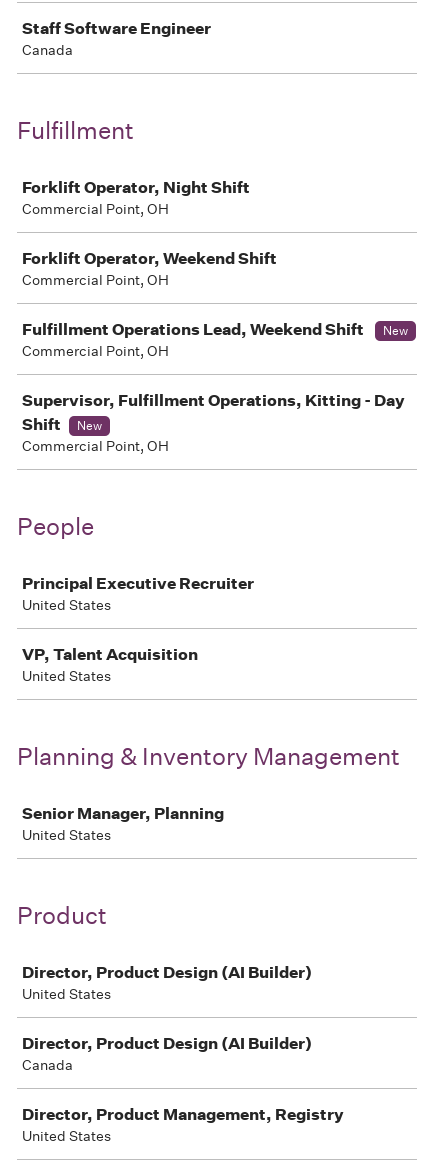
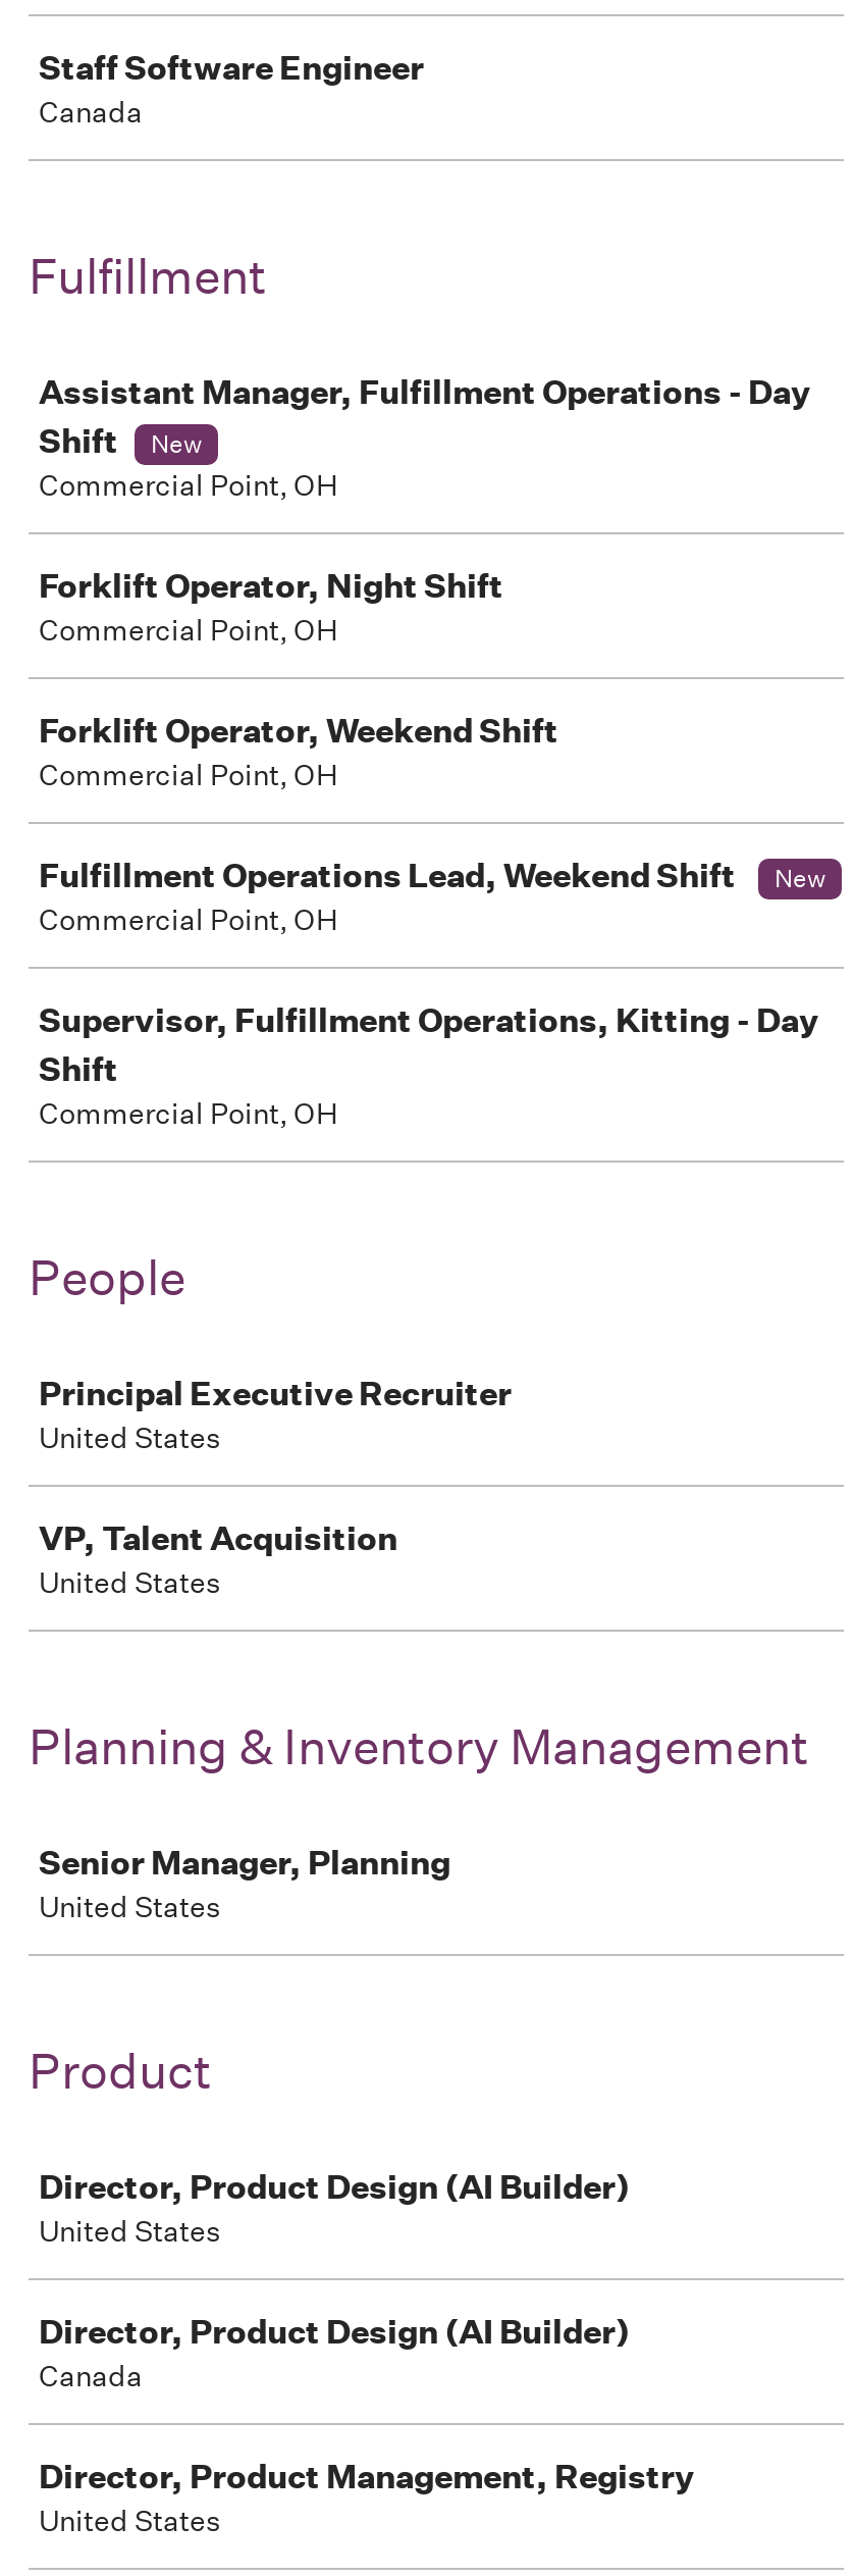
none -> [39,371,811,504] Assistant Manager, Fulfillment Operations - Day | Shift | New | Commercial Point, OH
[77,417,102,434] New -> none

